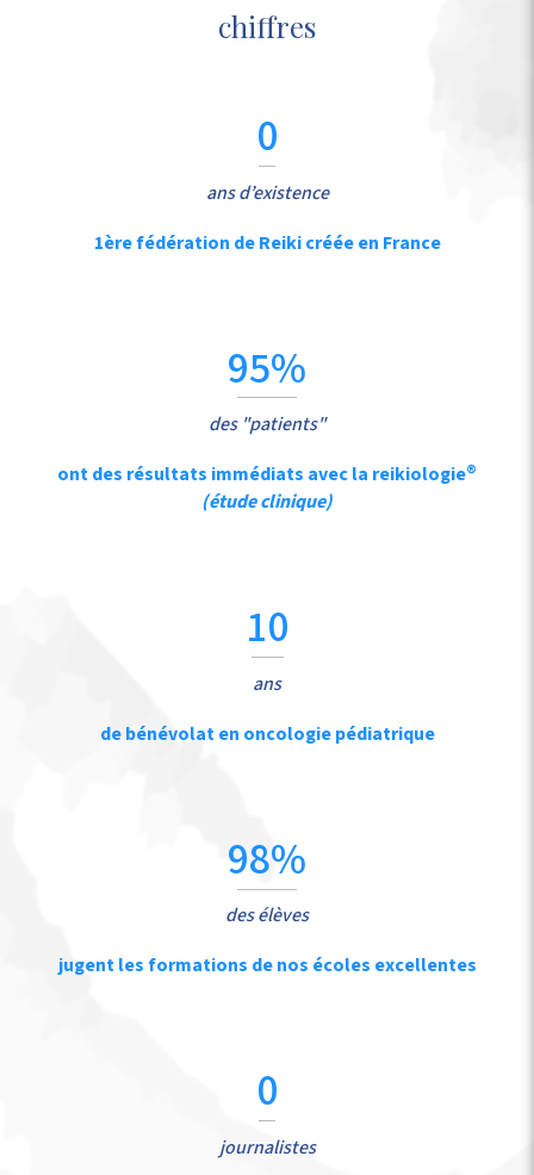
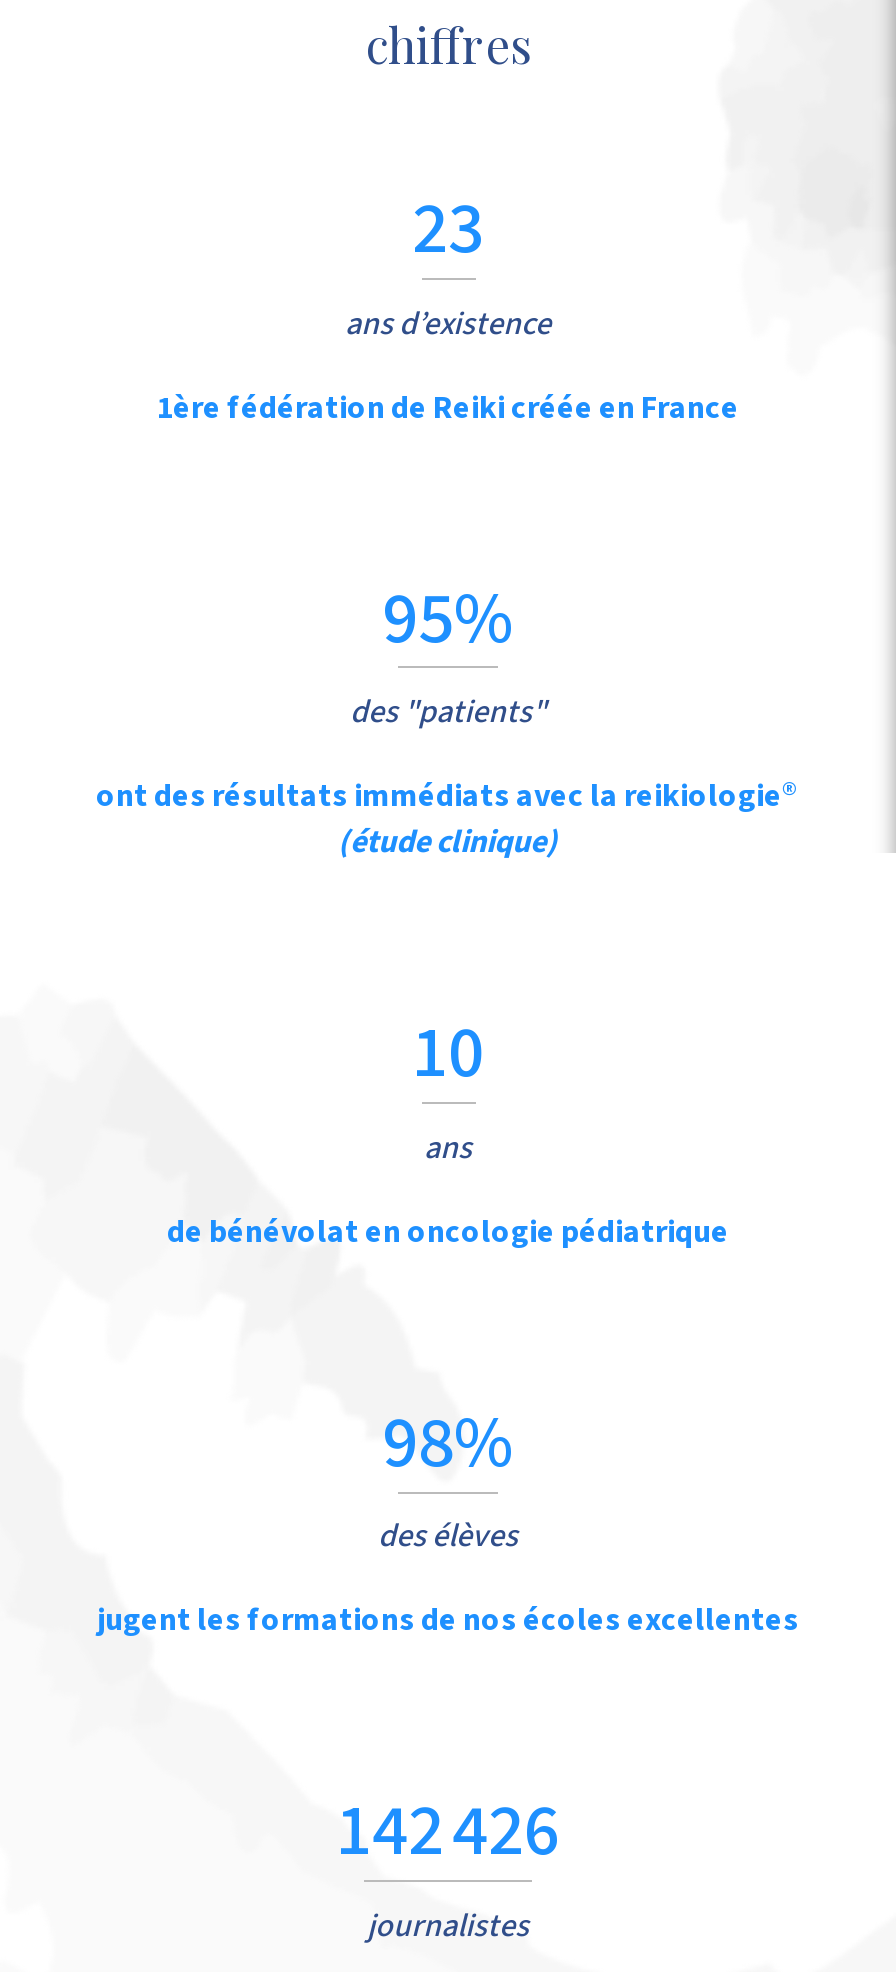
[256,106,278,167] 0 -> [412,178,484,280] 23
[256,1061,278,1122] 0 -> [336,1781,560,1883] 142 426

